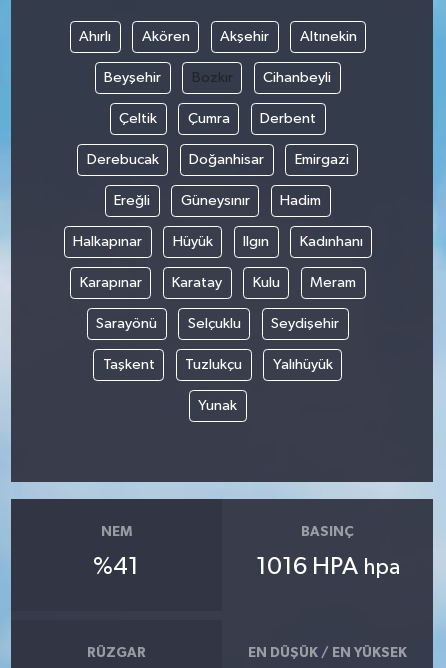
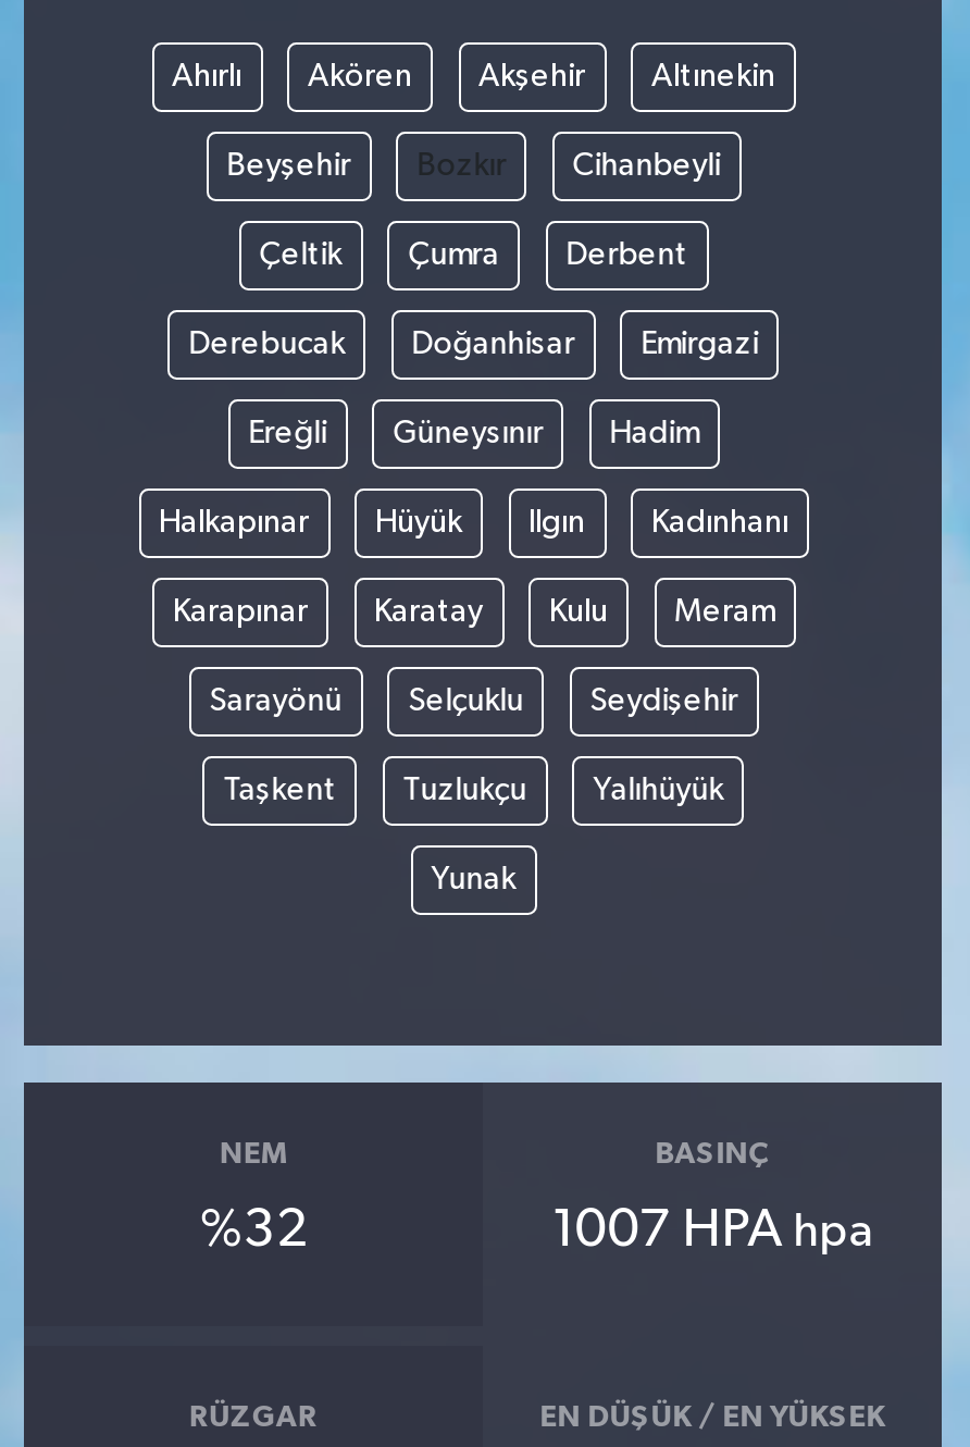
[93,555,139,579] %41 -> [200,1204,306,1256] %32
[256,555,400,579] 1016 HPA hpa -> [552,1204,873,1256] 1007 HPA hpa

